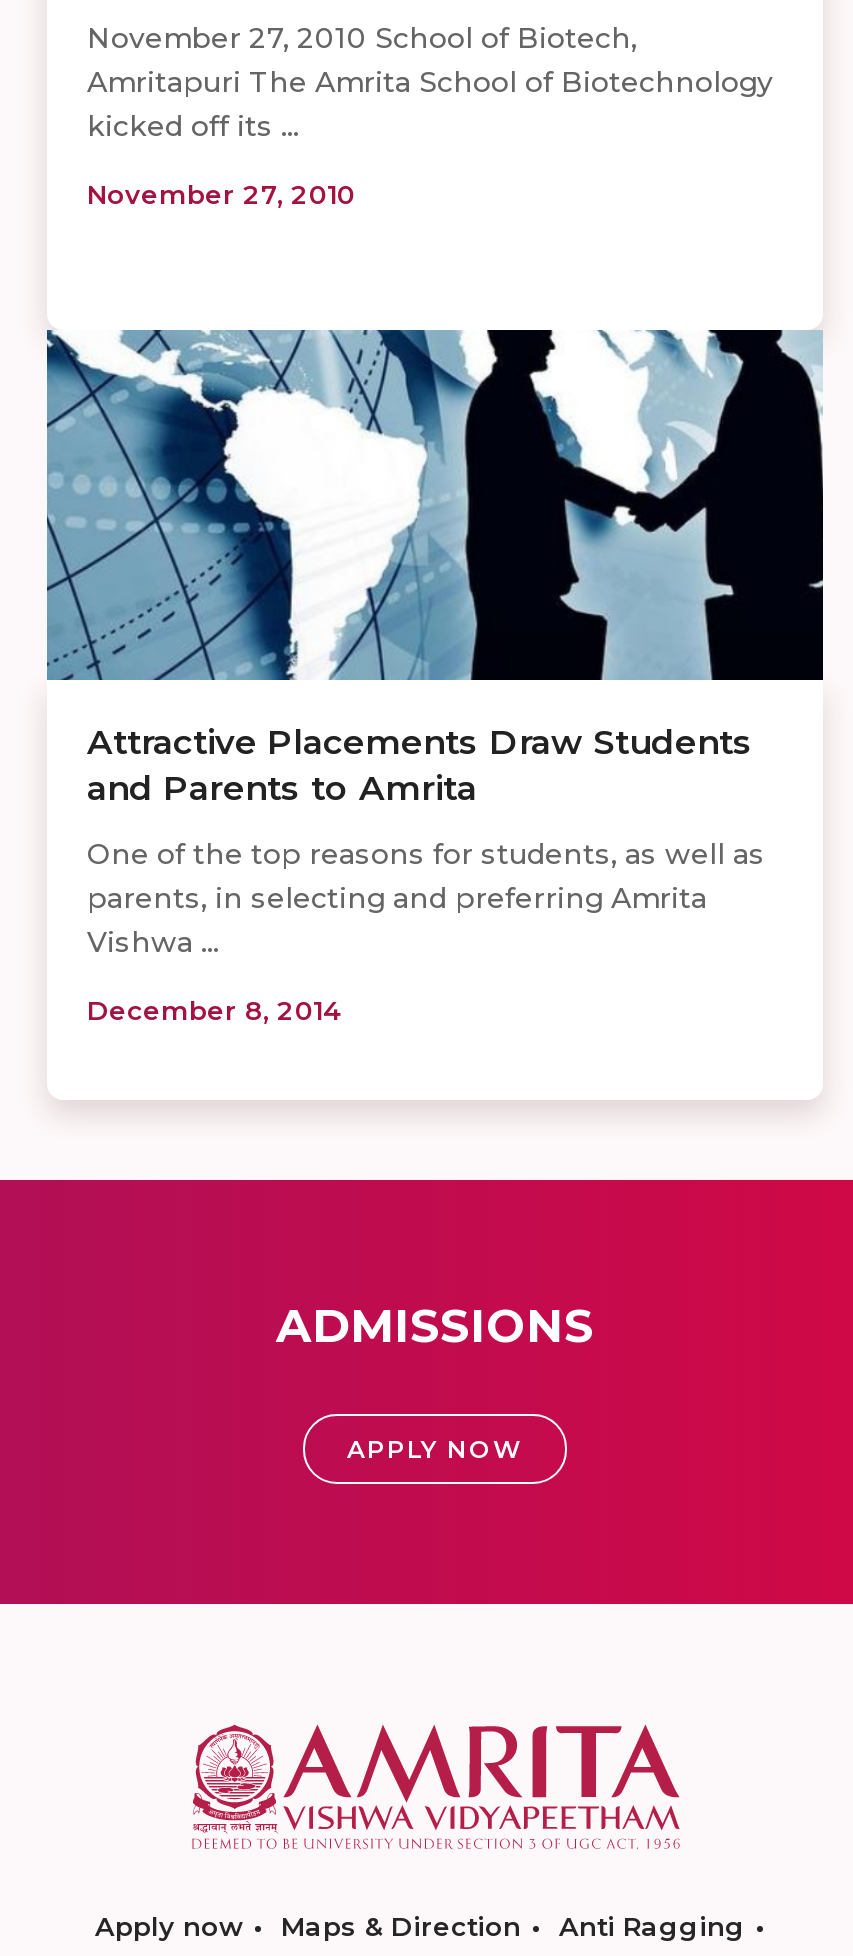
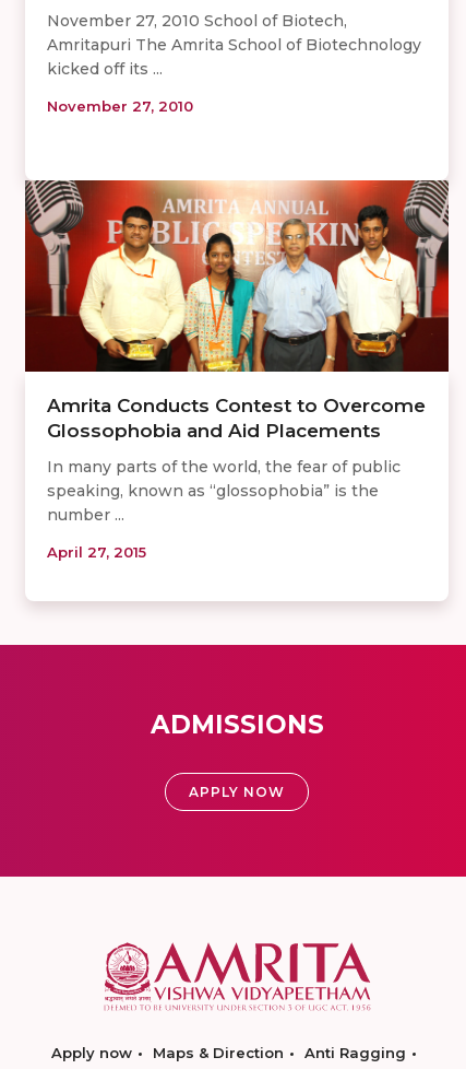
[45,328,825,808] [image] | Attractive Placements Draw Students | and Parents to Amrita -> [24,179,450,441] [image] | Amrita Conducts Contest to Overcome | Glossophobia and Aid Placements
[87,836,765,960] One of the top reasons for students, as well as | parents, in selecting and preferring Amrita | Vishwa ... -> [47,457,401,524] In many parts of the world, the fear of public | speaking, known as “glossophobia” is the | number ...
[87,994,341,1026] December 8, 2014 -> [47,543,146,561] April 27, 2015

